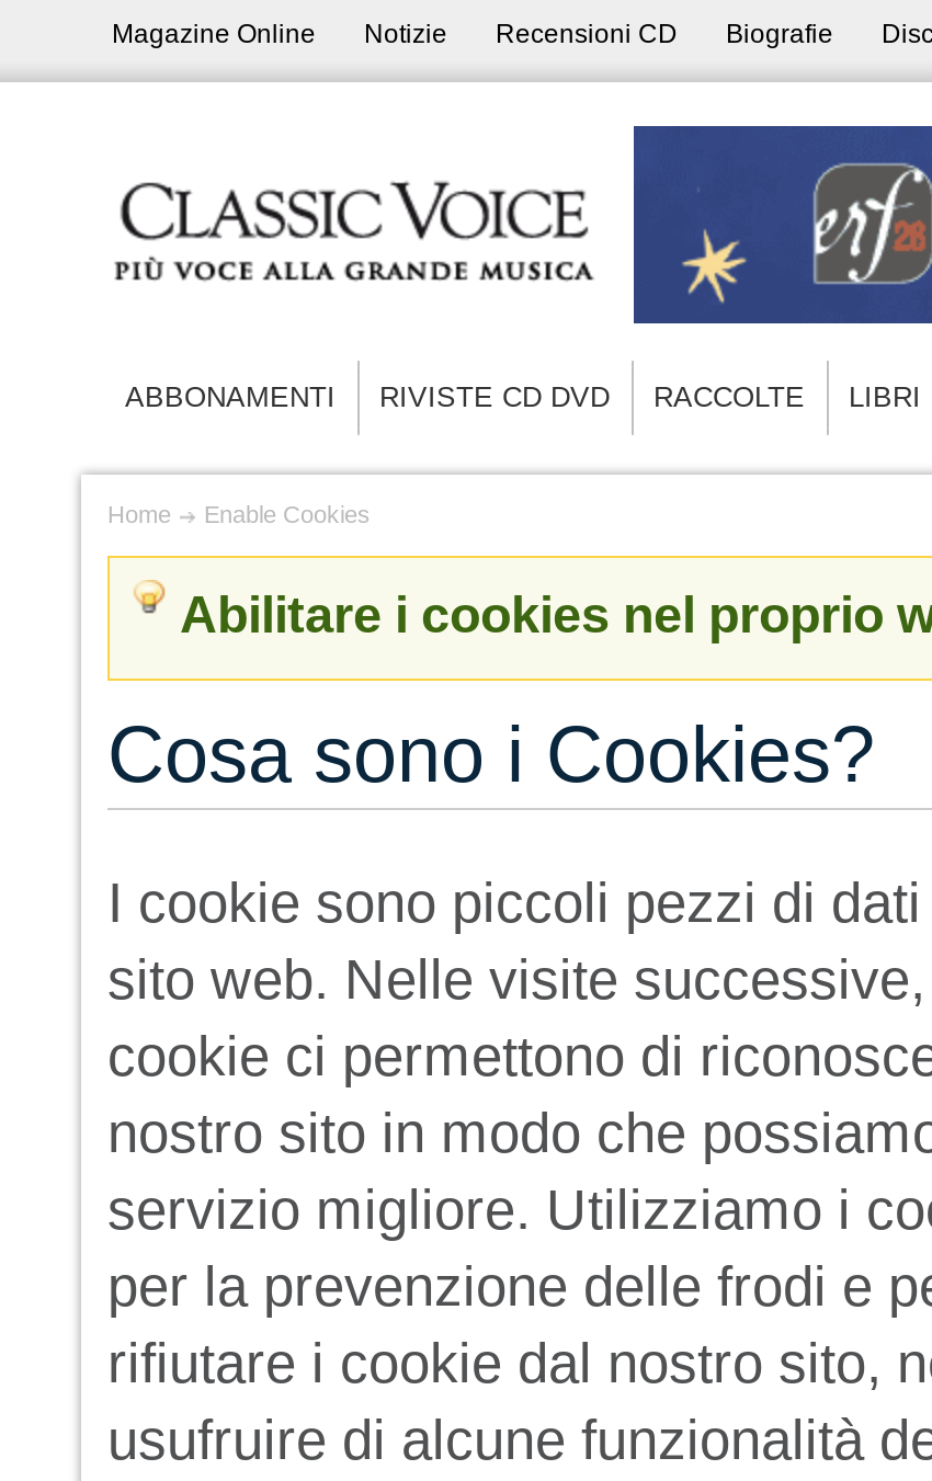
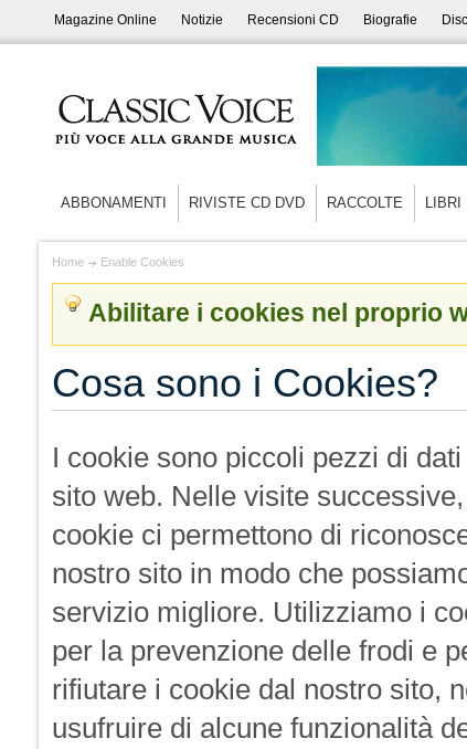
[632,124,925,326] [image] -> [316,65,464,167] [image]

